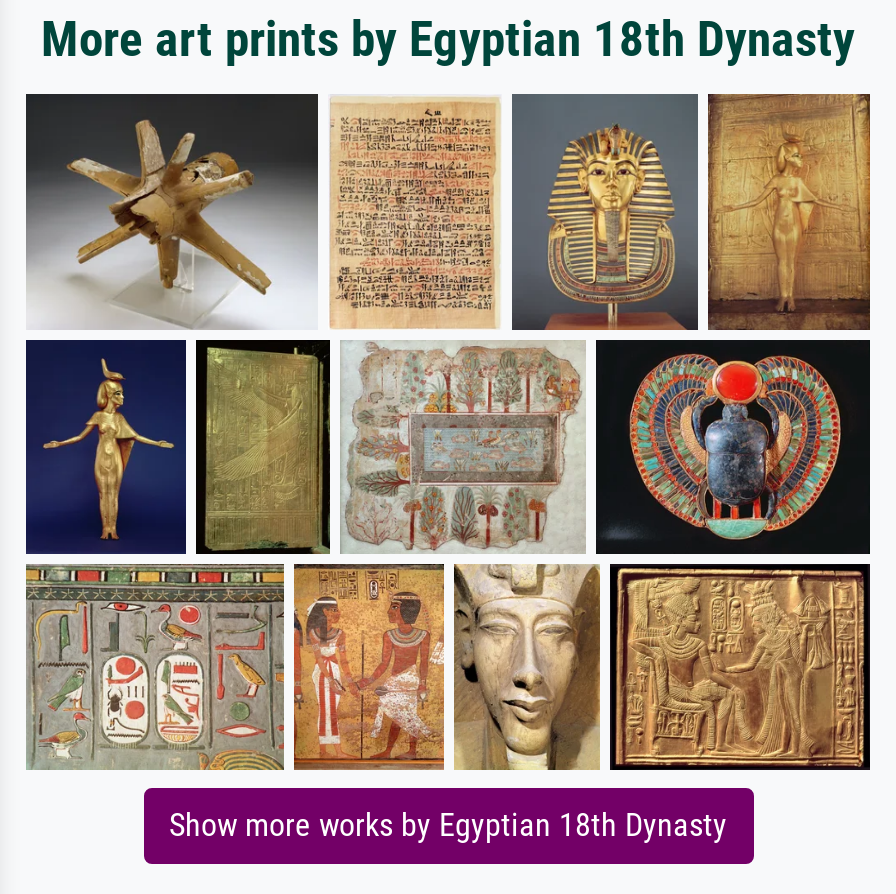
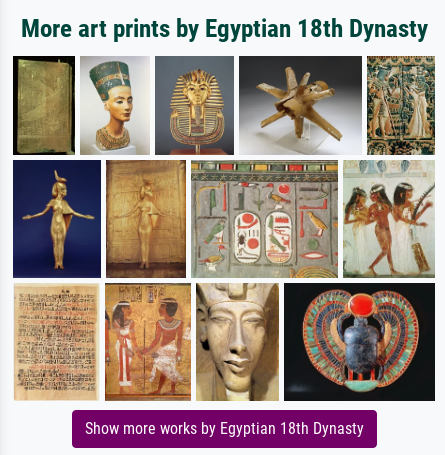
[24,92,872,772] [image] -> [12,55,436,402] [image]

